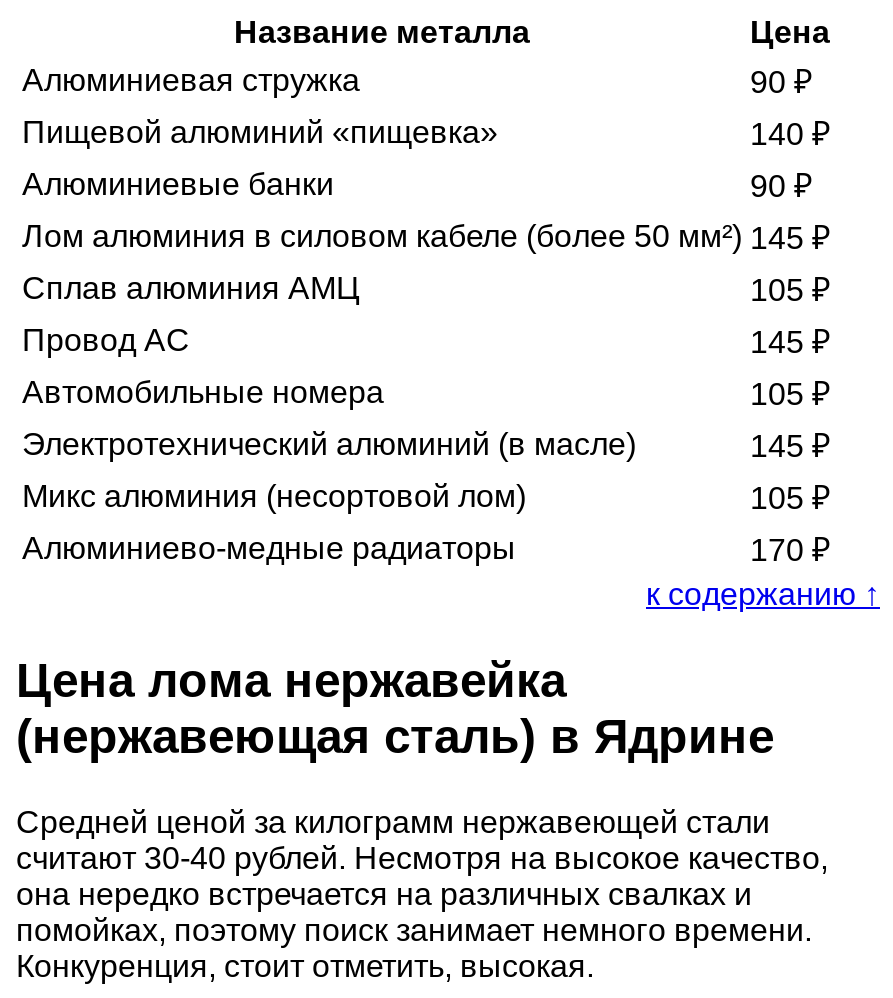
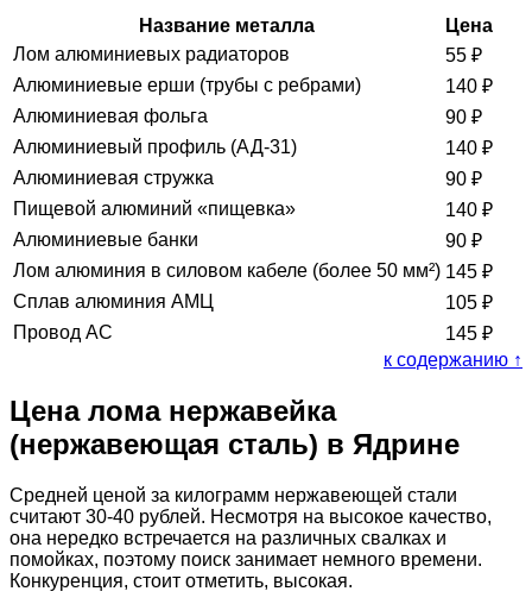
none -> [13,44,493,158] Лом алюминиевых радиаторов | 55 ₽ | Алюминиевые ерши (трубы с ребрами) | 140 ₽ | Алюминиевая фольга | 90 ₽ | Алюминиевый профиль (АД-31) | 140 ₽
moved [22,63,830,359] -> [13,167,493,343]: Алюминиевая стружка | 90 ₽ | Пищевой алюминий «пищевка» | ... | Провод АС | 145 ₽
[22,375,830,567] Автомобильные номера | 105 ₽ | Электротехнический алюминий (в масле) | 145 ₽ | Микс алюминия (несортовой лом) | 105 ₽ | Алюминиево-медные радиаторы | 170 ₽ -> none

